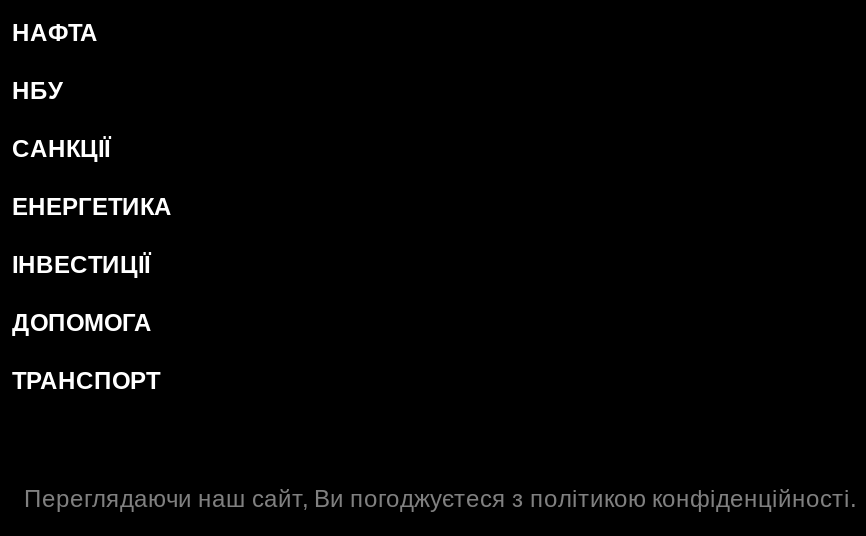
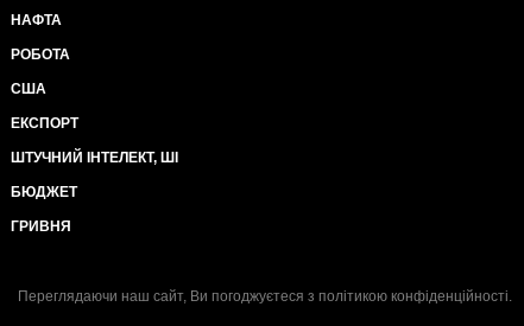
[12,77,62,105] НБУ -> [11,46,70,63] РОБОТА
[12,135,110,163] САНКЦІЇ -> [11,81,46,97] США
[12,193,172,221] ЕНЕРГЕТИКА -> [11,115,78,132] ЕКСПОРТ
[12,251,150,279] ІНВЕСТИЦІЇ -> [11,149,178,166] ШТУЧНИЙ ІНТЕЛЕКТ, ШІ
[12,309,152,337] ДОПОМОГА -> [11,184,77,200] БЮДЖЕТ
[12,367,160,395] ТРАНСПОРТ -> [11,218,71,235] ГРИВНЯ

